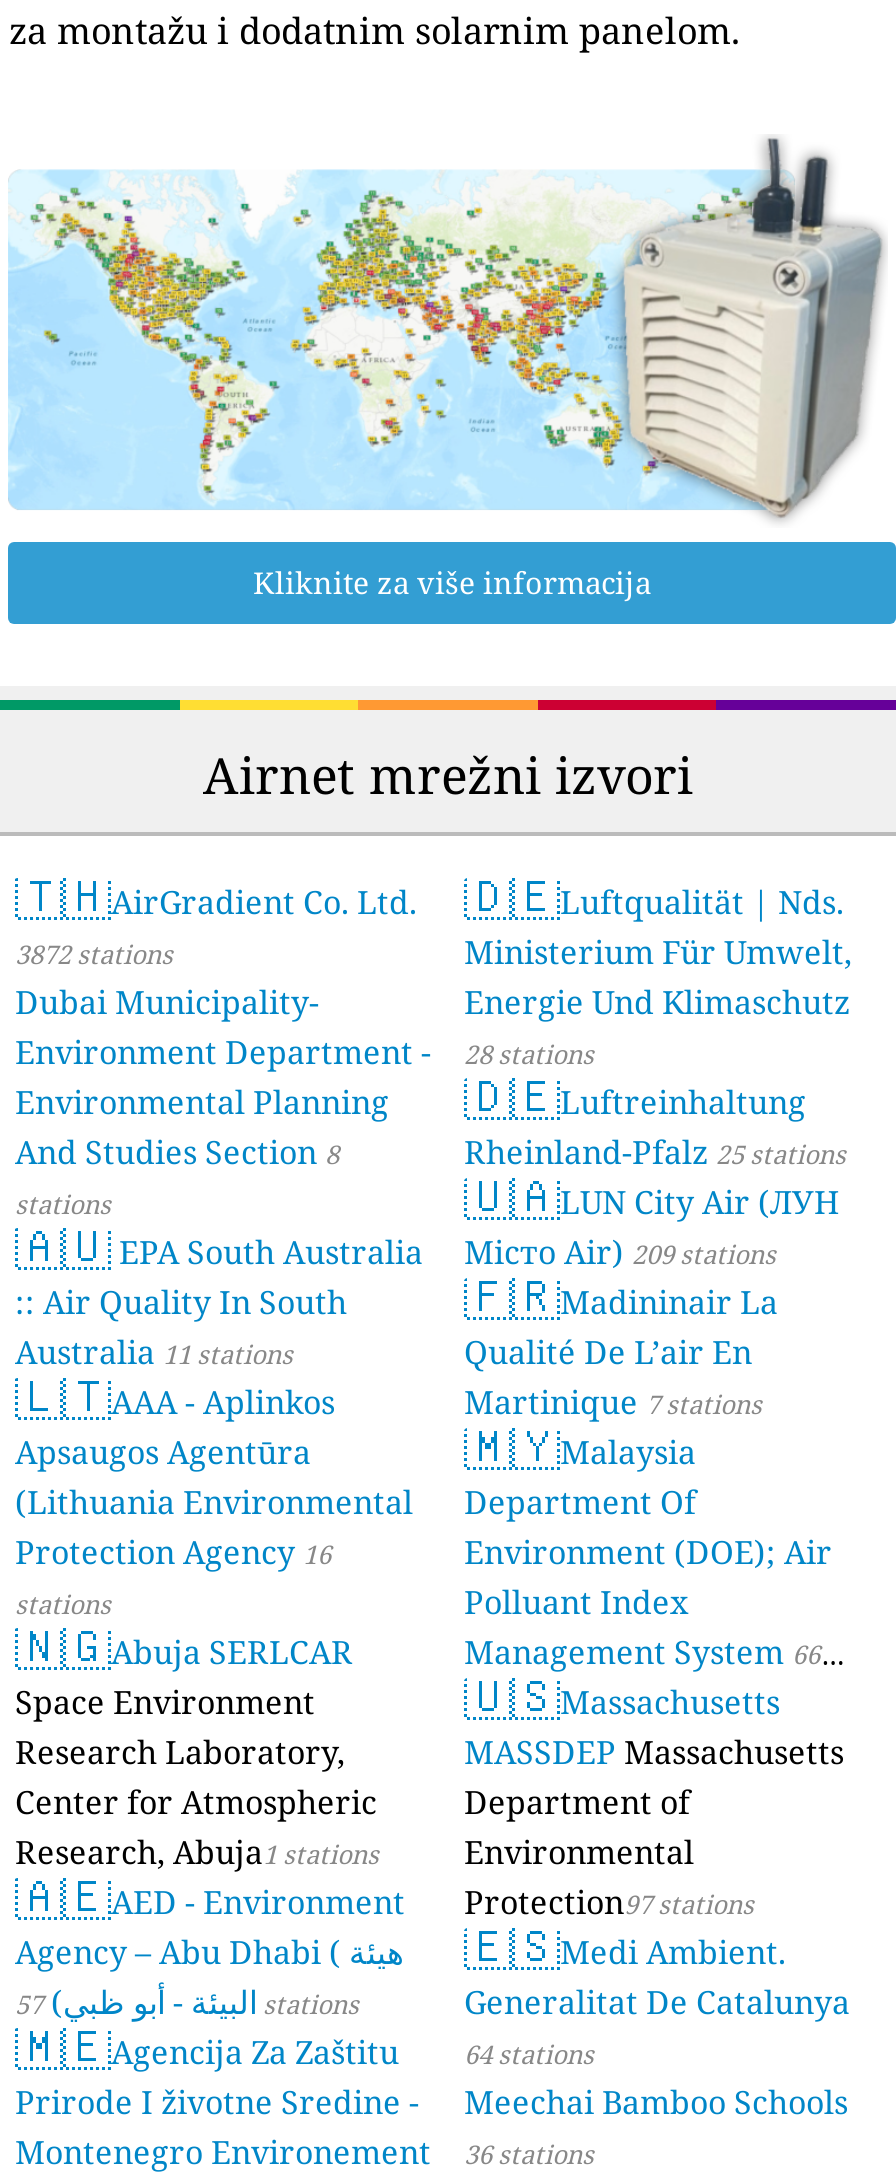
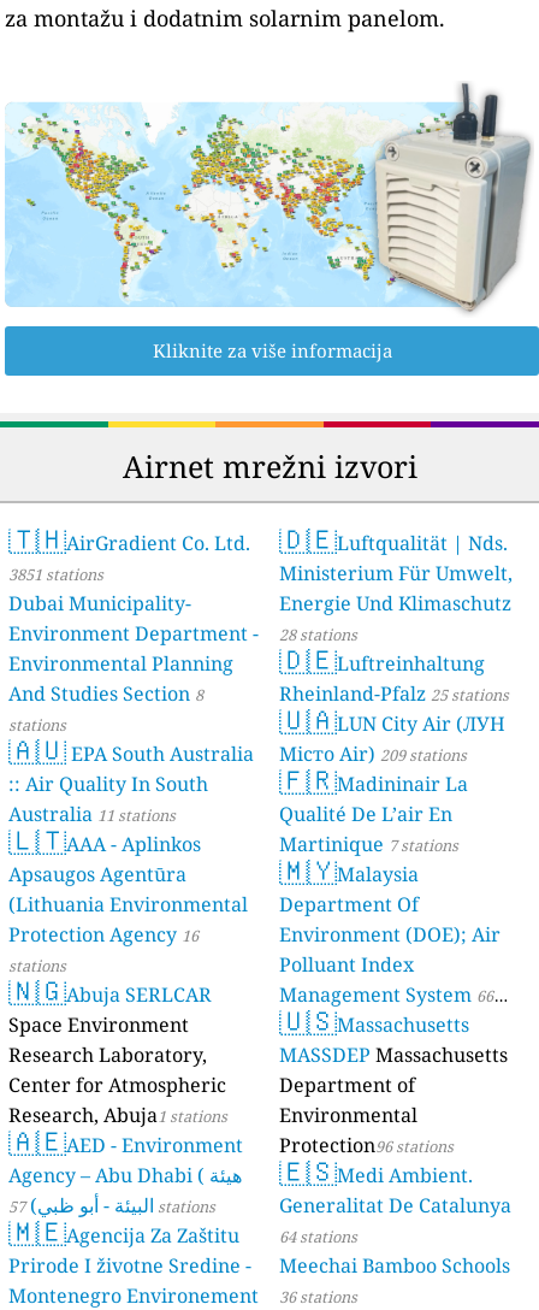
[15,937,173,973] 3872 stations -> [9,564,104,586] 3851 stations
[464,1881,754,1925] Protection97 stations -> [279,1132,454,1159] Protection96 stations

